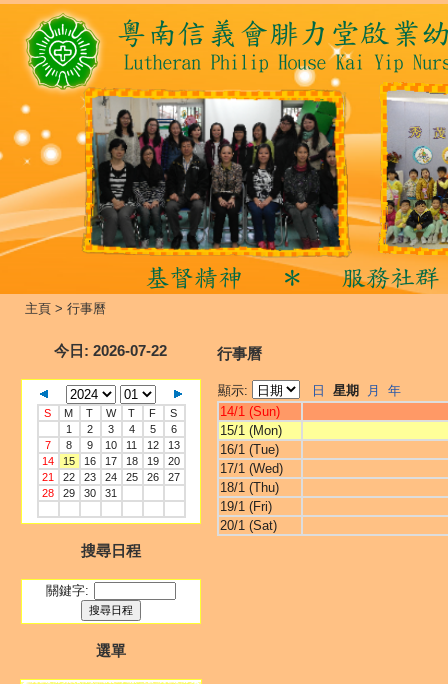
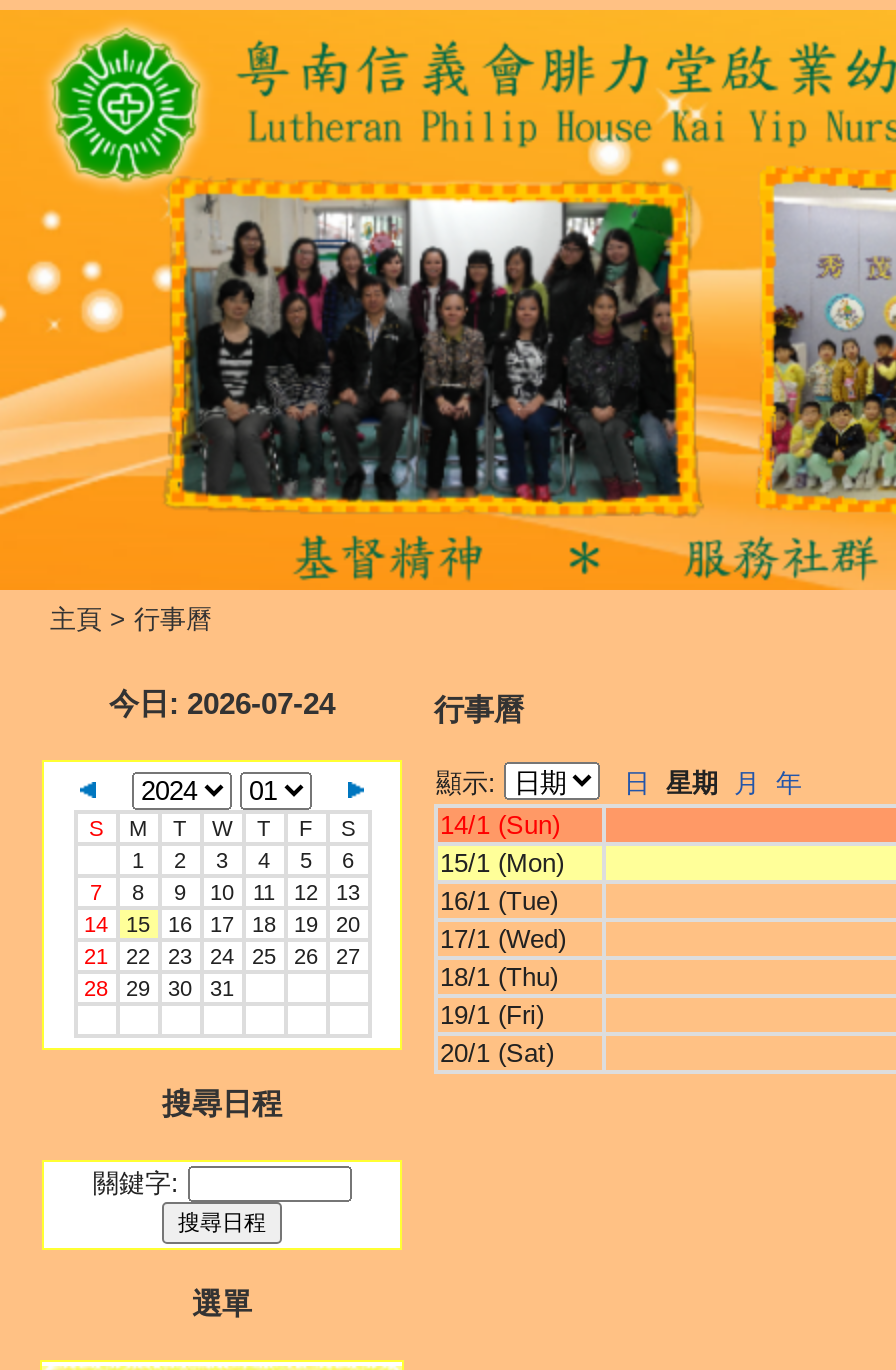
[54,342,167,359] 今日: 2026-07-22 -> [109,686,335,720] 今日: 2026-07-24

